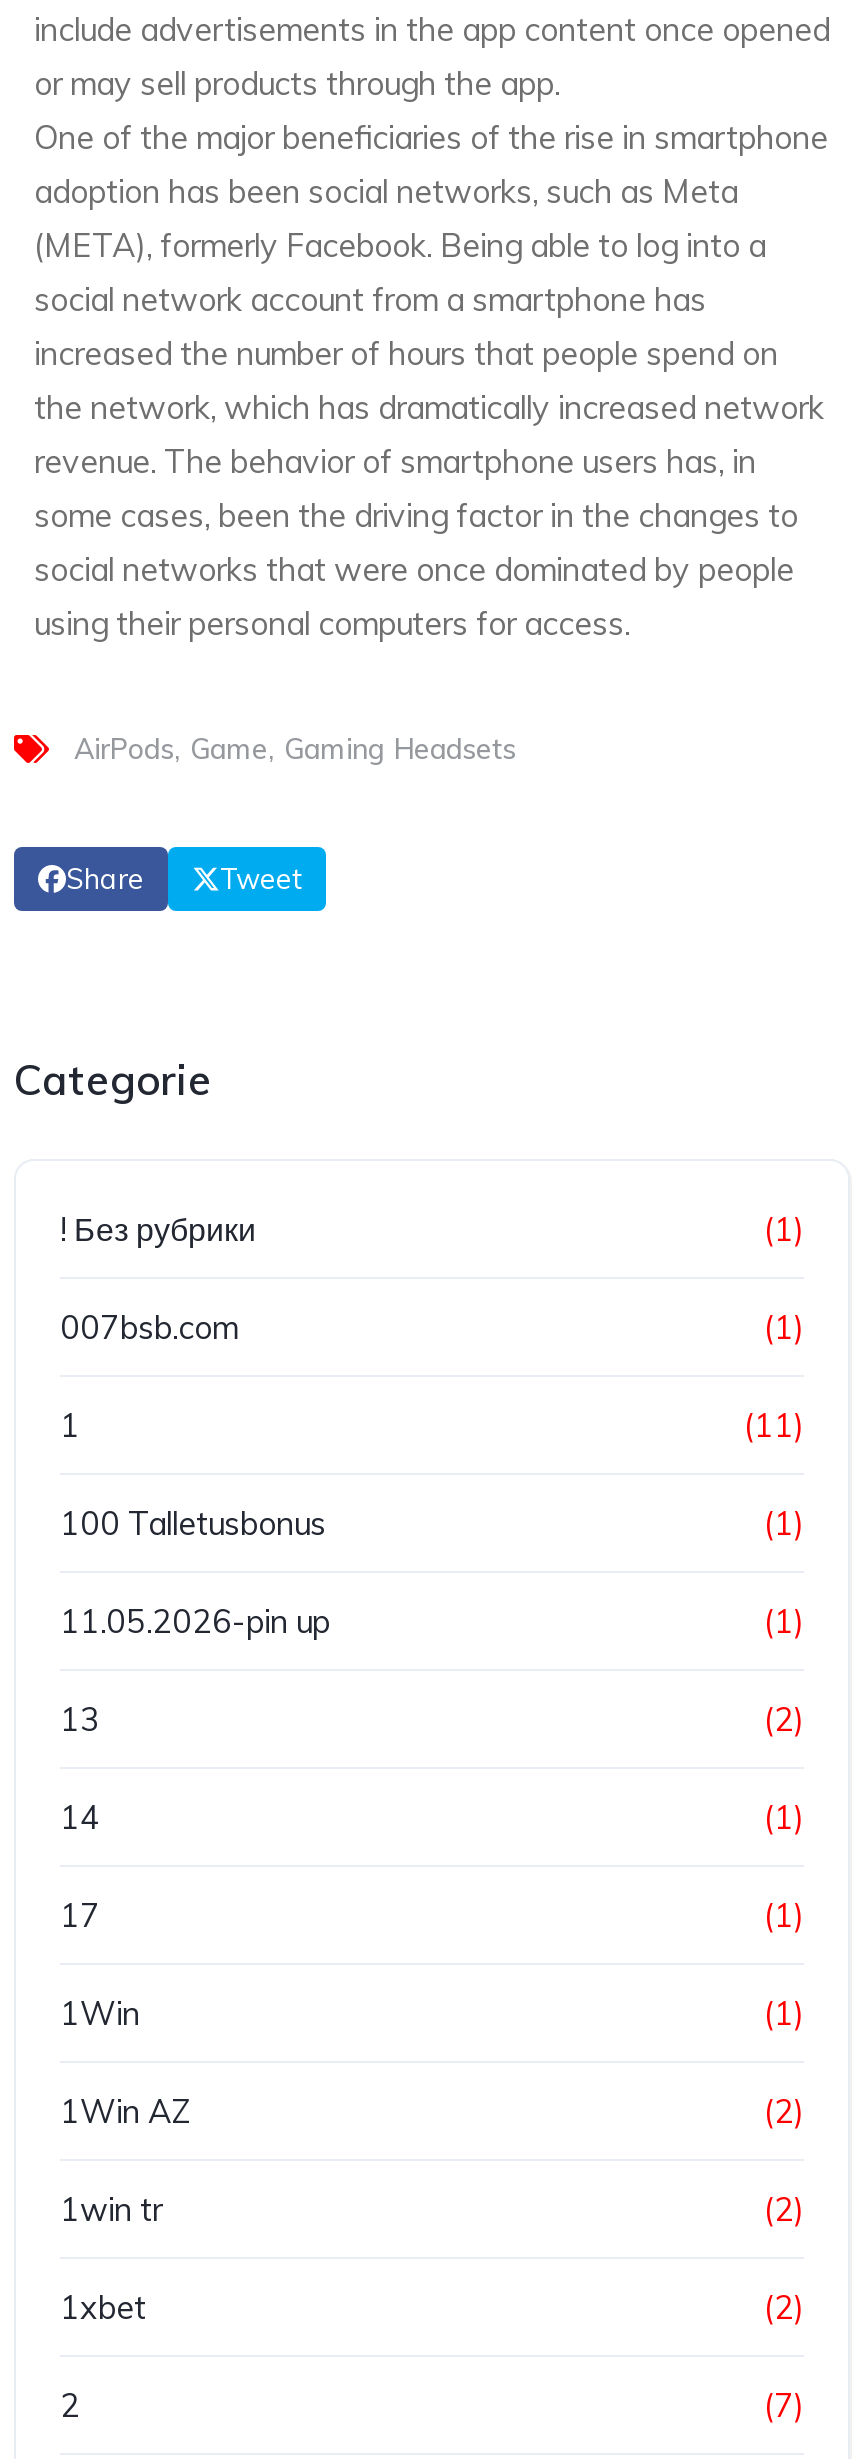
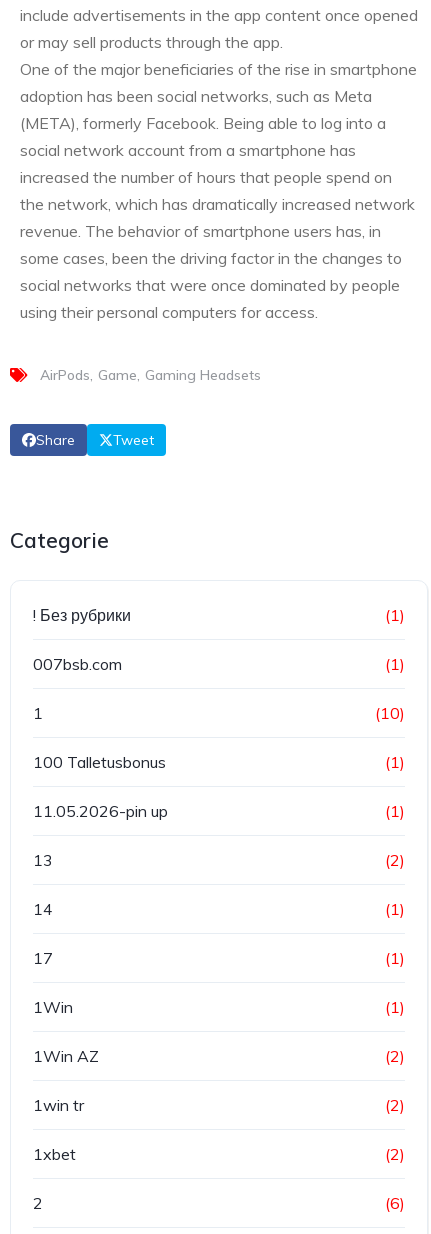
[744,1404,804,1444] (11) -> [375,703,405,723] (10)
[764,2384,804,2424] (7) -> [385,1193,405,1213] (6)

